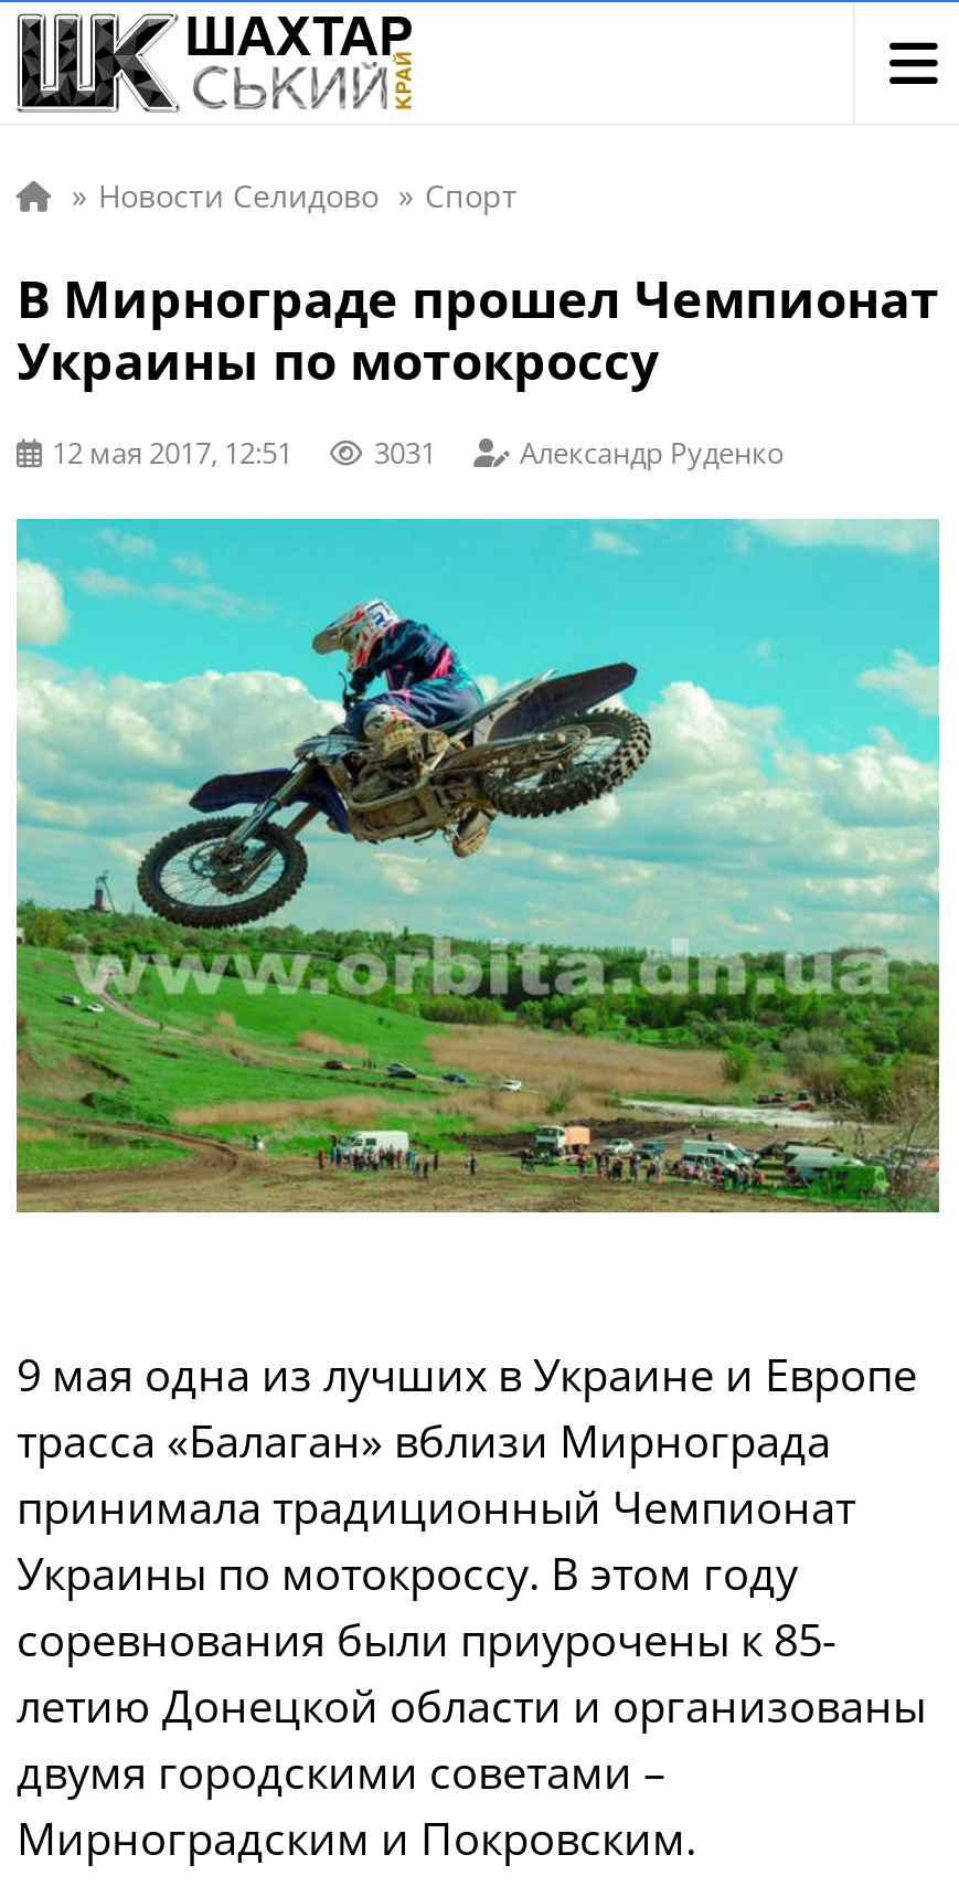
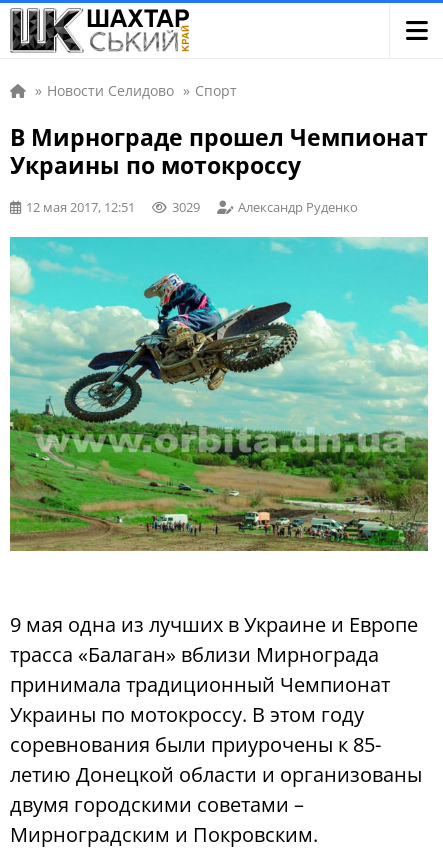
[374,433,436,473] 3031 -> [172,198,200,216] 3029

